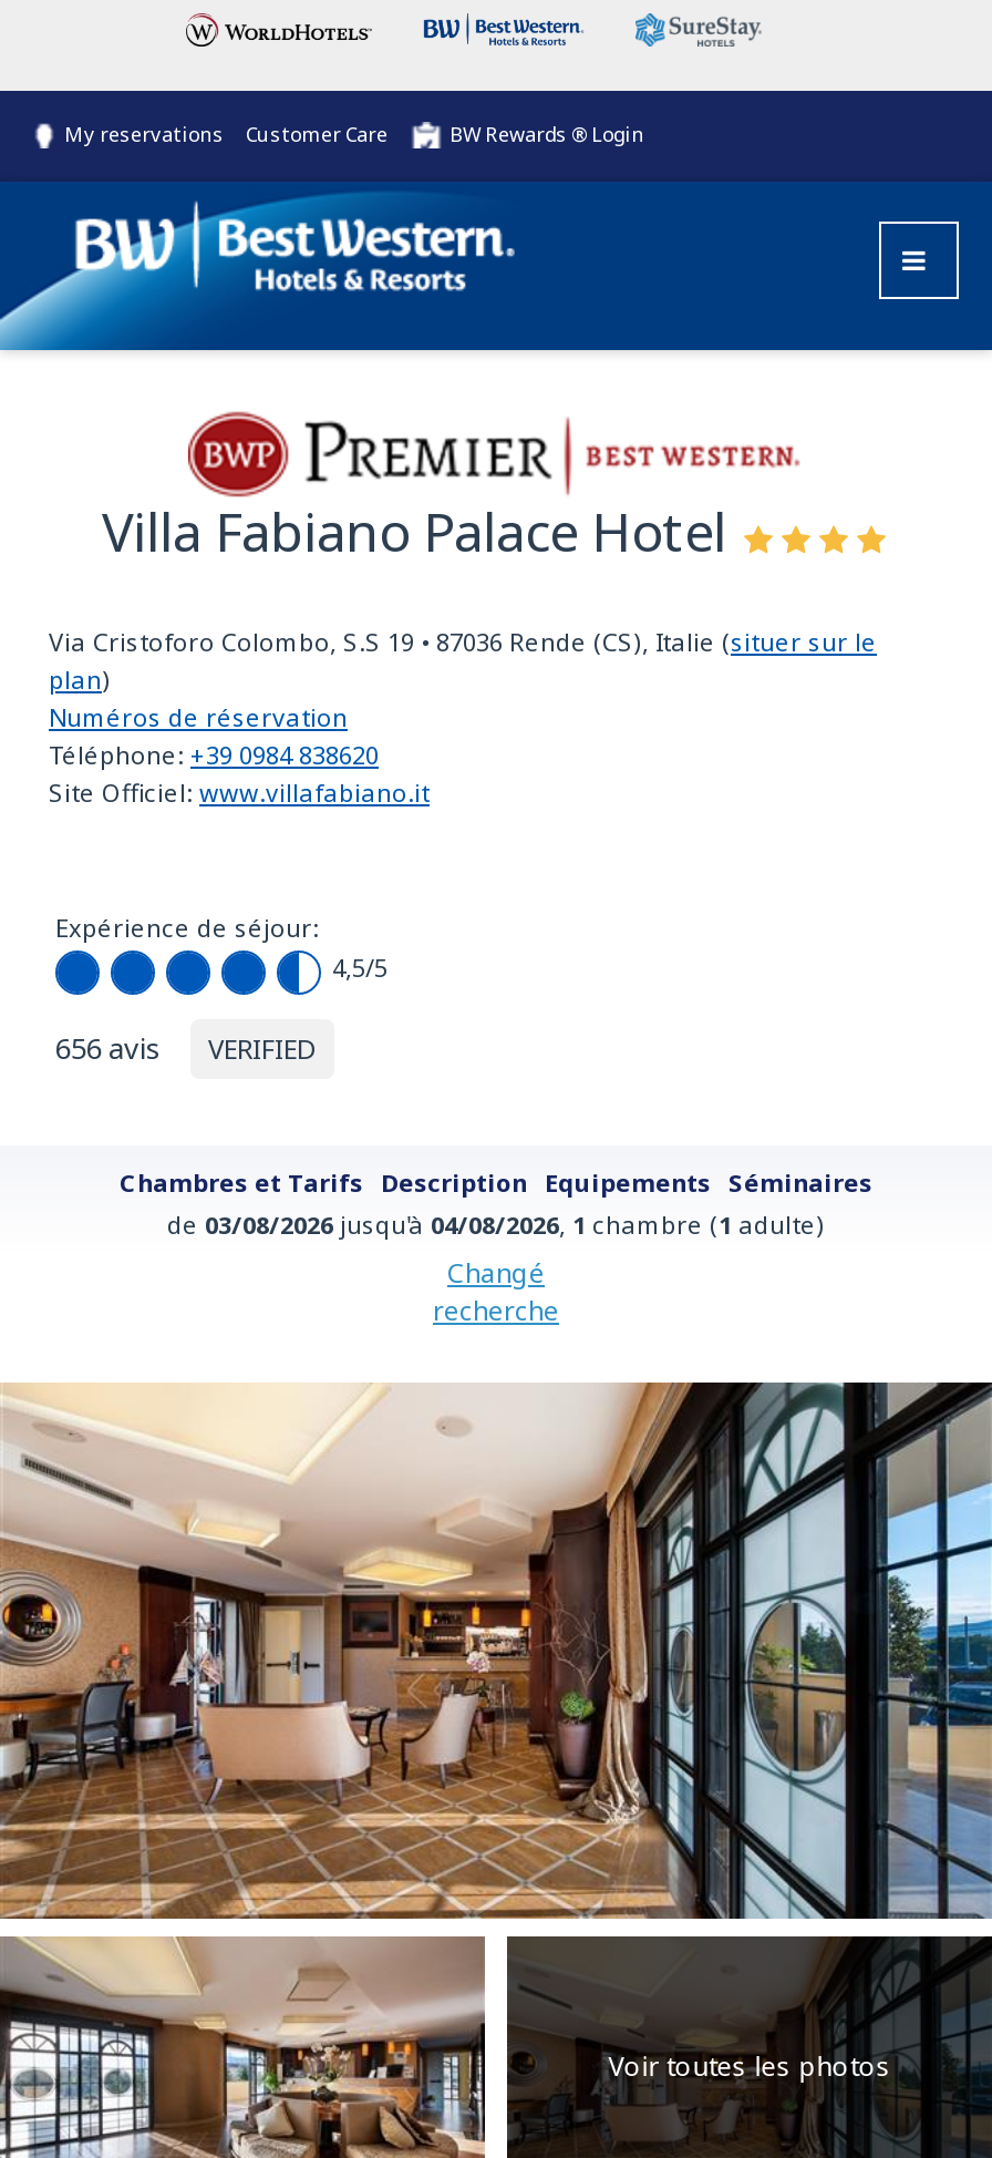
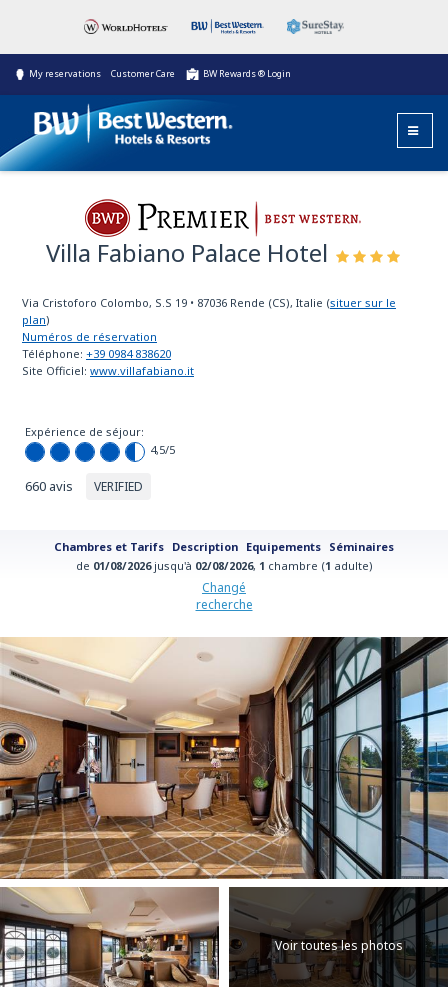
[55,1028,317,1068] 656 avis VERIFIED -> [25,477,143,495] 660 avis VERIFIED
[167,1206,825,1240] de 03/08/2026 jusqu'à 04/08/2026, 1 chambre (1 adulte) -> [75,557,372,572] de 01/08/2026 jusqu'à 02/08/2026, 1 chambre (1 adulte)

